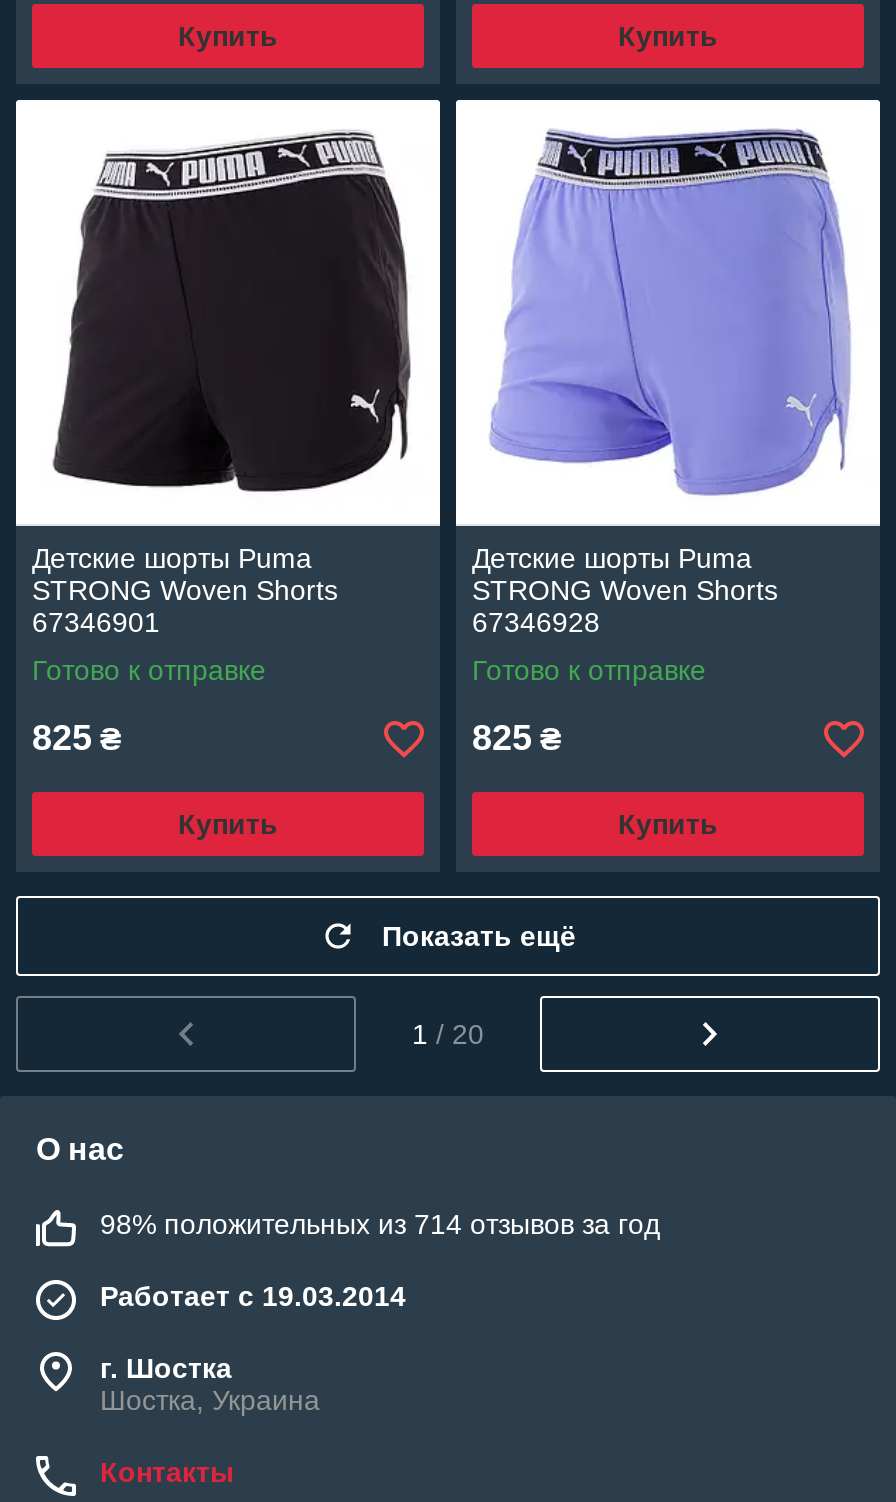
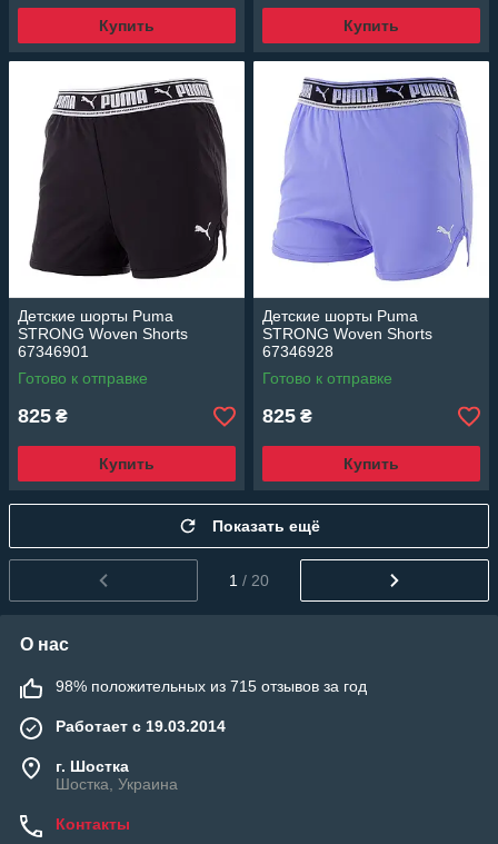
[100,1208,660,1240] 98% положительных из 714 отзывов за год -> [56,677,367,695] 98% положительных из 715 отзывов за год

